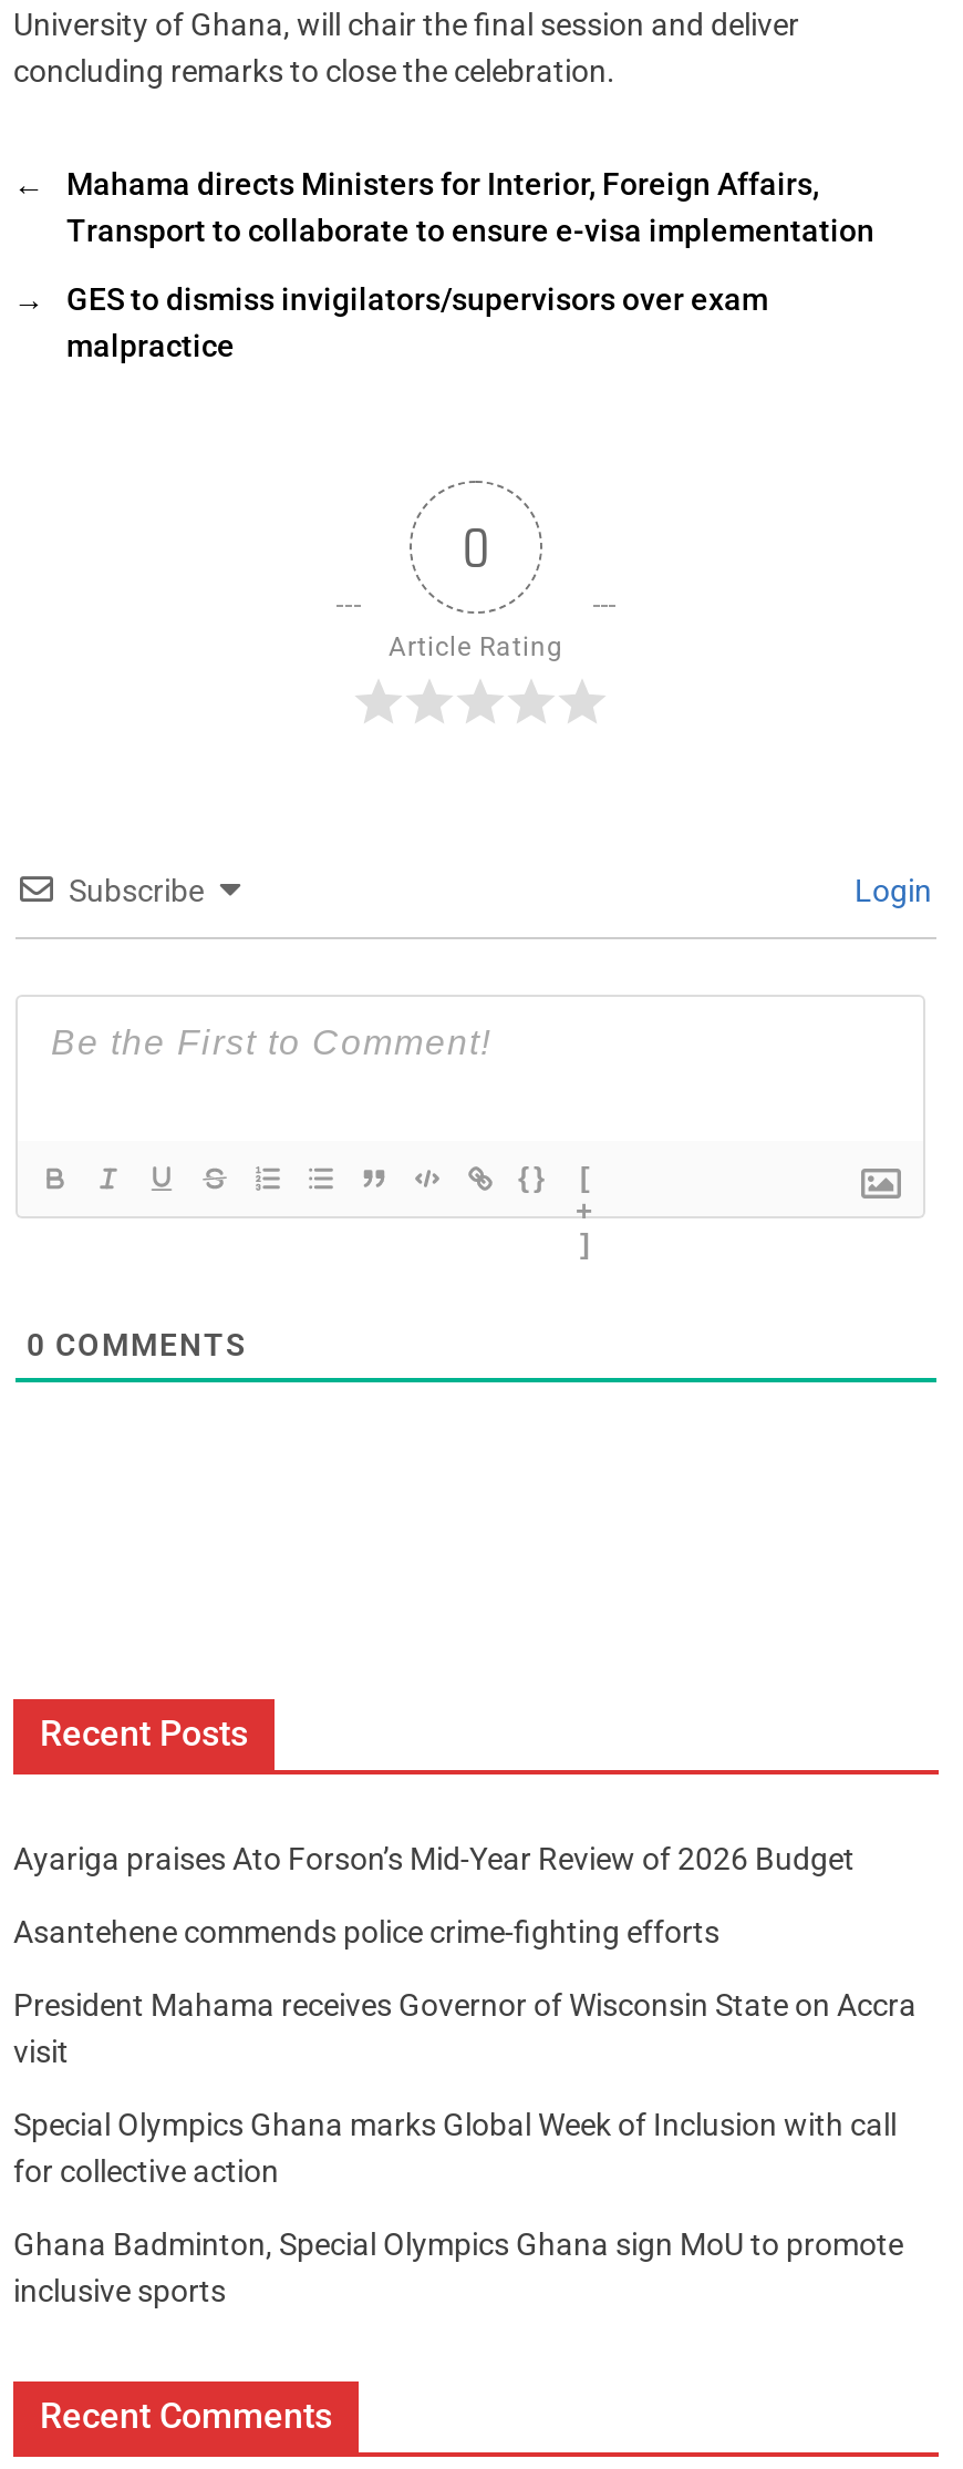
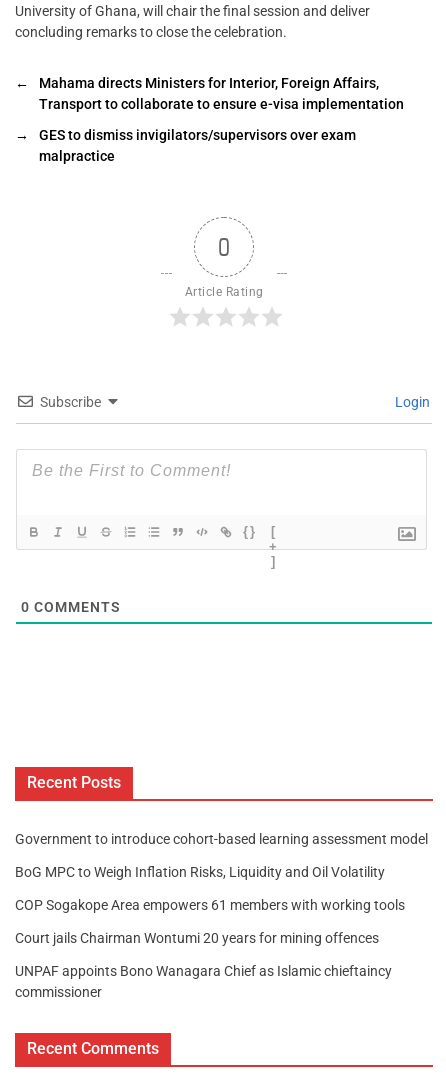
[13,1842,855,1877] Ayariga praises Ato Forson’s Mid-Year Review of 2026 Budget -> [15,831,431,847] Government to introduce cohort-based learning assessment model
[13,1915,733,1950] Asantehene commends police crime-fighting efforts -> [15,864,391,880] BoG MPC to Weigh Inflation Risks, Liquidity and Oil Volatility
[13,1988,917,2070] President Mahama receives Governor of Wisconsin State on Accra | visit -> [15,897,411,913] COP Sogakope Area empowers 61 members with working tools
[13,2108,897,2190] Special Olympics Ghana marks Global Week of Inclusion with call | for collective action -> [15,930,379,946] Court jails Chairman Wontumi 20 years for mining offences
[13,2227,903,2309] Ghana Badminton, Special Olympics Ghana sign MoU to promote | inclusive sports -> [15,963,392,1000] UNPAF appoints Bono Wanagara Chief as Islamic chieftaincy | commissioner

